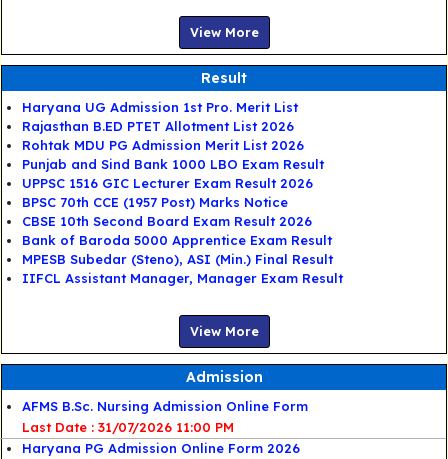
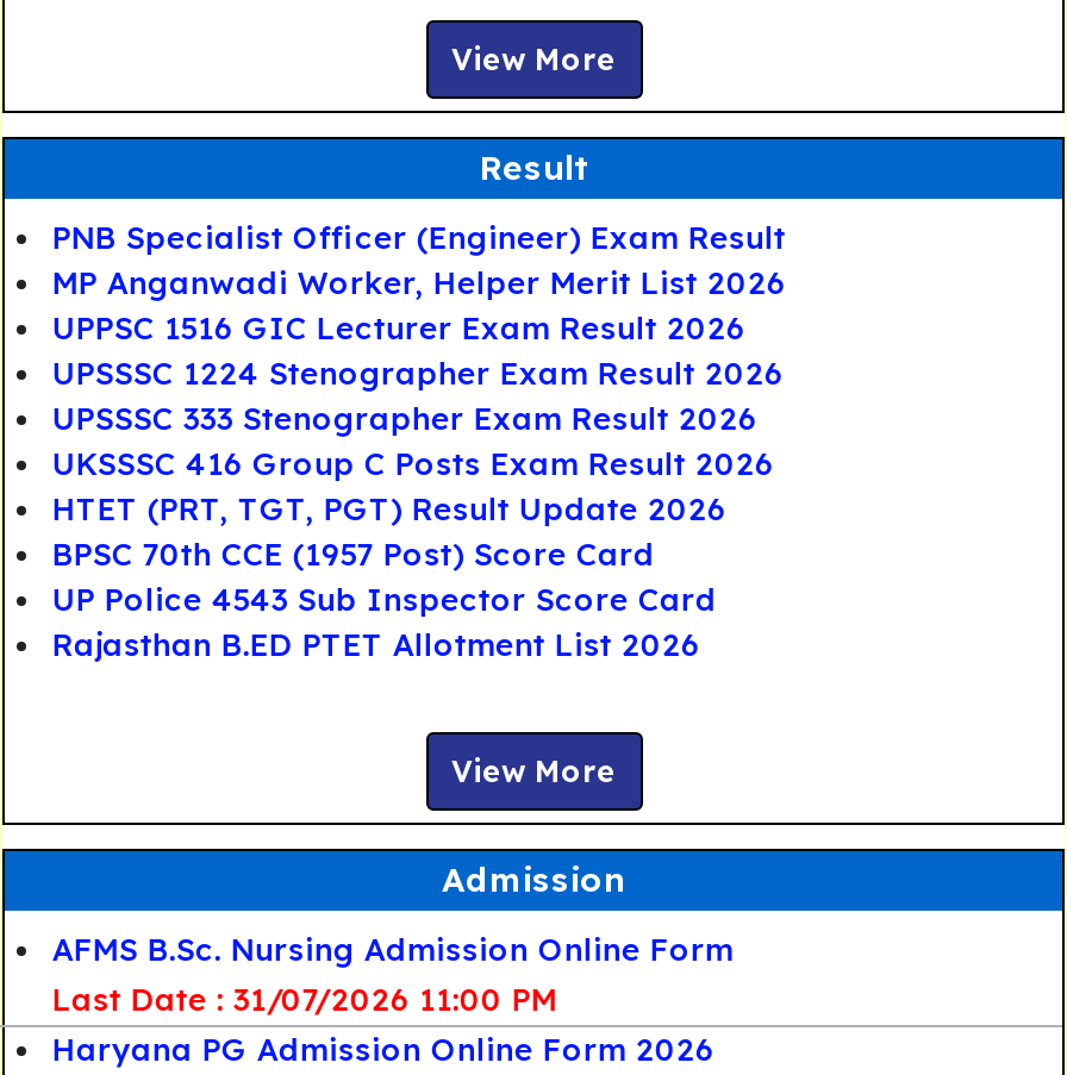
[22,99,298,115] Haryana UG Admission 1st Pro. Merit List -> [52,219,786,619] PNB Specialist Officer (Engineer) Exam Result | MP Anganwadi Worker, Helper Merit List 2026 | UPSSSC 1224 Stenographer Exam Result 2026 | UPSSSC 333 Stenographer Exam Result 2026 | UKSSSC 416 Group C Posts Exam Result 2026 | HTET (PRT, TGT, PGT) Result Update 2026 | BPSC 70th CCE (1957 Post) Score Card | UP Police 4543 Sub Inspector Score Card
moved [22,118,294,134] -> [52,626,700,664]: Rajasthan B.ED PTET Allotment List 2026
[22,137,343,286] Rohtak MDU PG Admission Merit List 2026 | Punjab and Sind Bank 1000 LBO Exam Result | BPSC 70th CCE (1957 Post) Marks Notice | CBSE 10th Second Board Exam Result 2026 | Bank of Baroda 5000 Apprentice Exam Result | MPESB Subedar (Steno), ASI (Min.) Final Result | IIFCL Assistant Manager, Manager Exam Result -> none
moved [22,175,313,191] -> [52,309,745,347]: UPPSC 1516 GIC Lecturer Exam Result 2026

